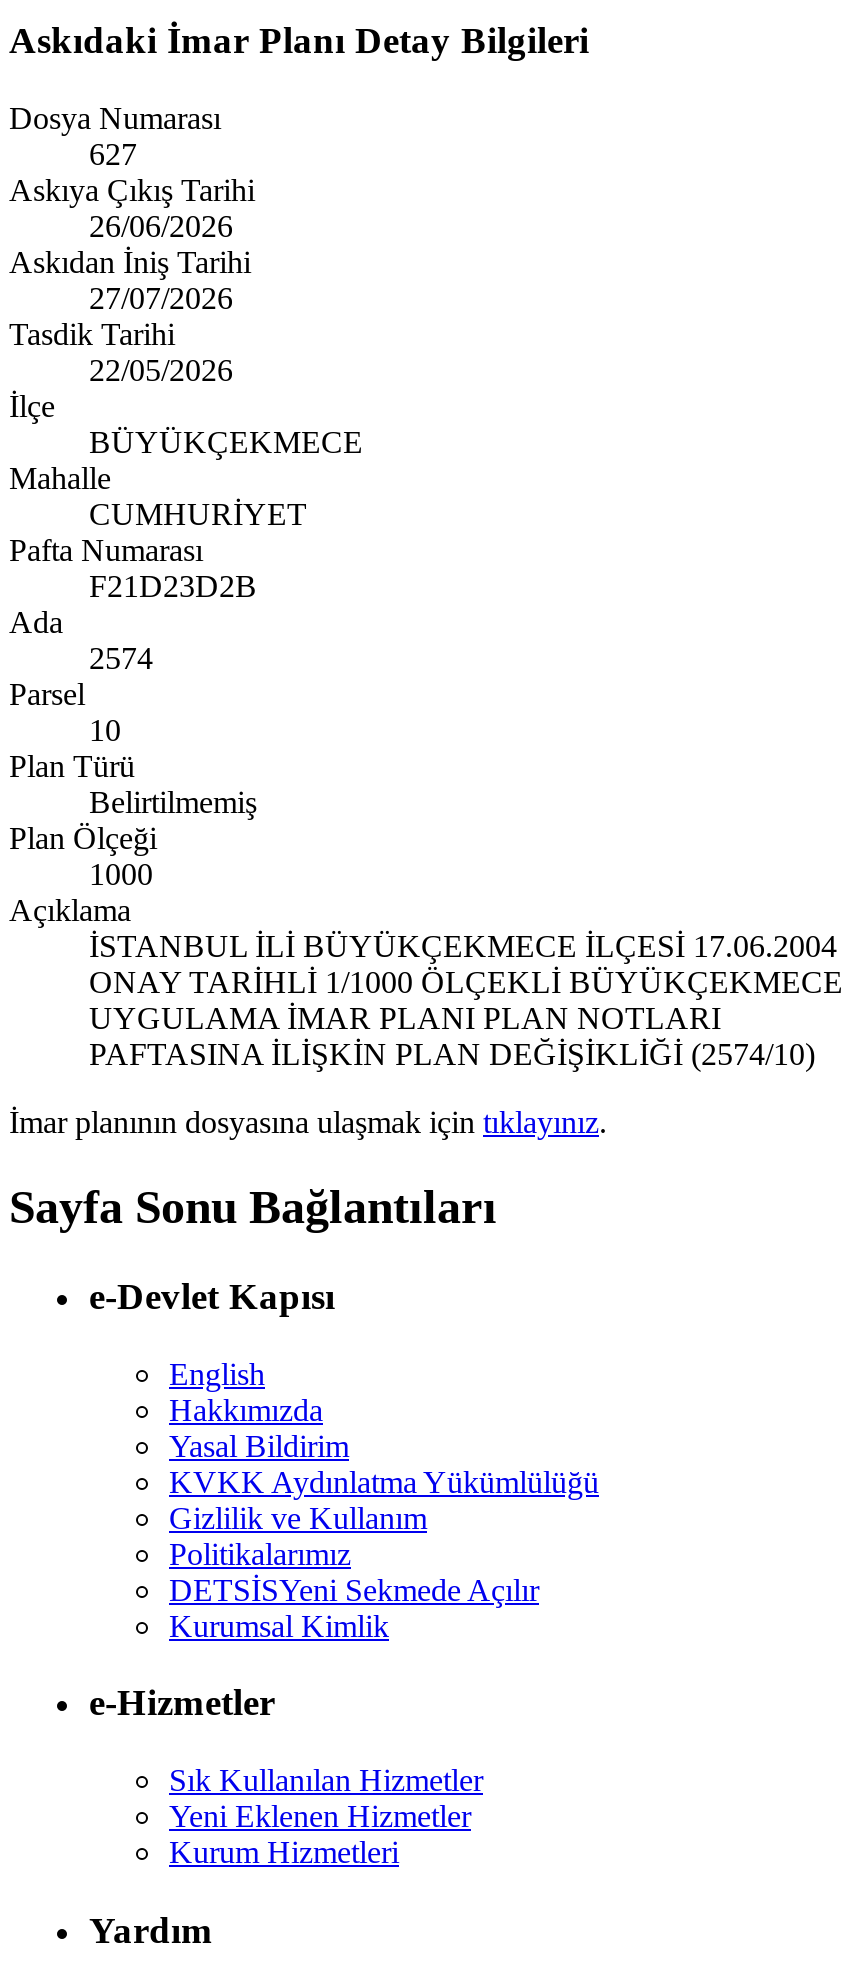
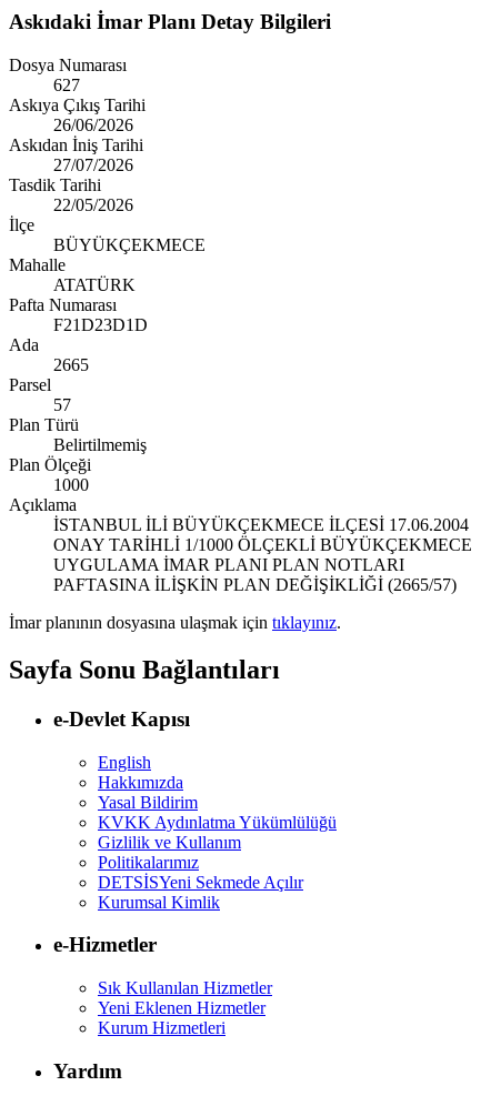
[89,497,307,531] CUMHURİYET -> [53,275,136,294] ATATÜRK
[89,569,257,603] F21D23D2B -> [53,315,148,334] F21D23D1D
[89,641,153,675] 2574 -> [53,355,89,374] 2665
[89,713,121,747] 10 -> [53,395,71,414] 57
[89,1037,815,1071] PAFTASINA İLİŞKİN PLAN DEĞİŞİKLİĞİ (2574/10) -> [53,575,457,594] PAFTASINA İLİŞKİN PLAN DEĞİŞİKLİĞİ (2665/57)

